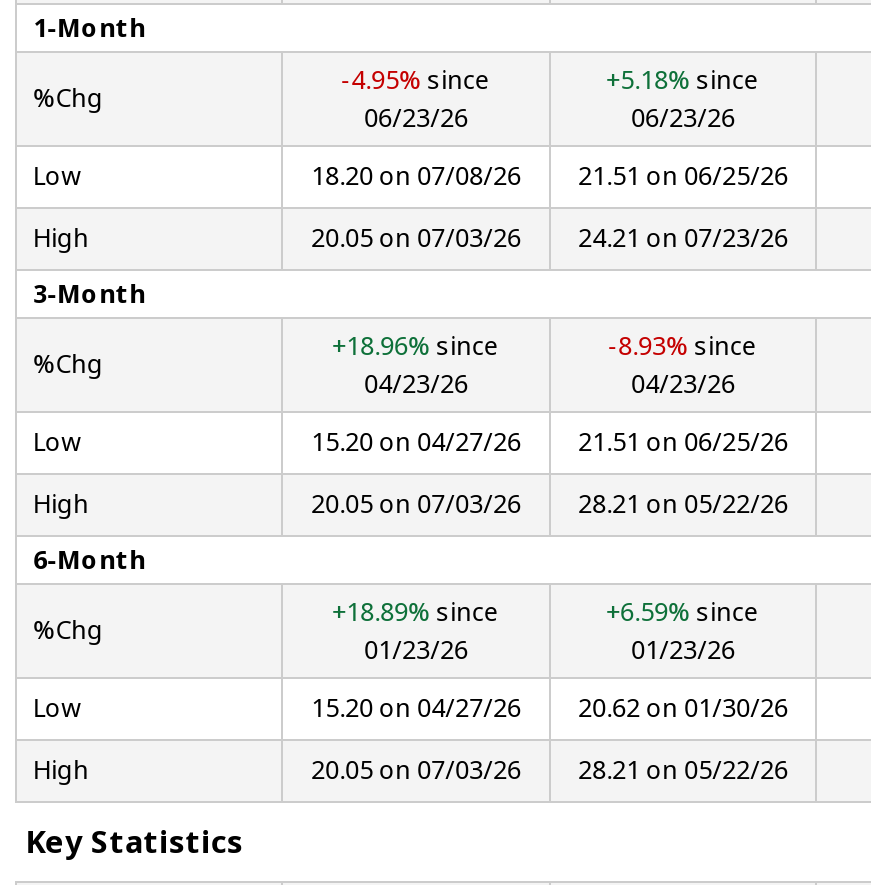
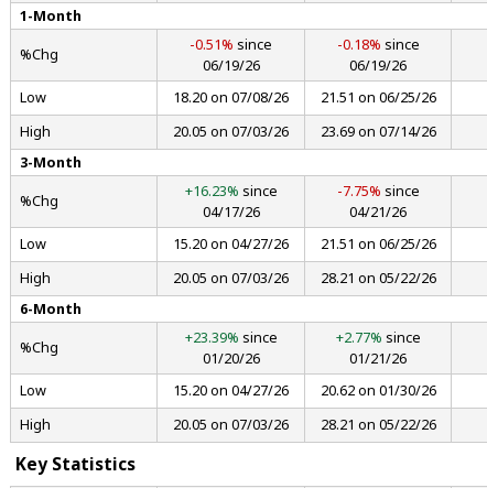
[341,63,491,97] -4.95% since -> [190,35,272,54] -0.51% since
[606,63,760,97] +5.18% since -> [337,35,419,54] -0.18% since
[364,101,468,135] 06/23/26 -> [202,56,260,75] 06/19/26
[631,101,735,135] 06/23/26 -> [349,56,407,75] 06/19/26
[311,221,788,255] 20.05 on 07/03/26 24.21 on 07/23/26 -> [173,122,436,141] 20.05 on 07/03/26 23.69 on 07/14/26
[332,329,500,363] +18.96% since -> [185,182,277,200] +16.23% since
[608,329,758,363] -8.93% since -> [337,182,419,200] -7.75% since
[364,367,468,401] 04/23/26 -> [202,203,260,221] 04/17/26
[631,367,735,401] 04/23/26 -> [349,203,407,221] 04/21/26
[332,595,500,629] +18.89% since -> [185,328,277,347] +23.39% since
[606,595,760,629] +6.59% since -> [336,328,420,347] +2.77% since
[364,633,468,667] 01/23/26 -> [202,349,260,368] 01/20/26
[631,633,735,667] 01/23/26 -> [349,349,407,368] 01/21/26

